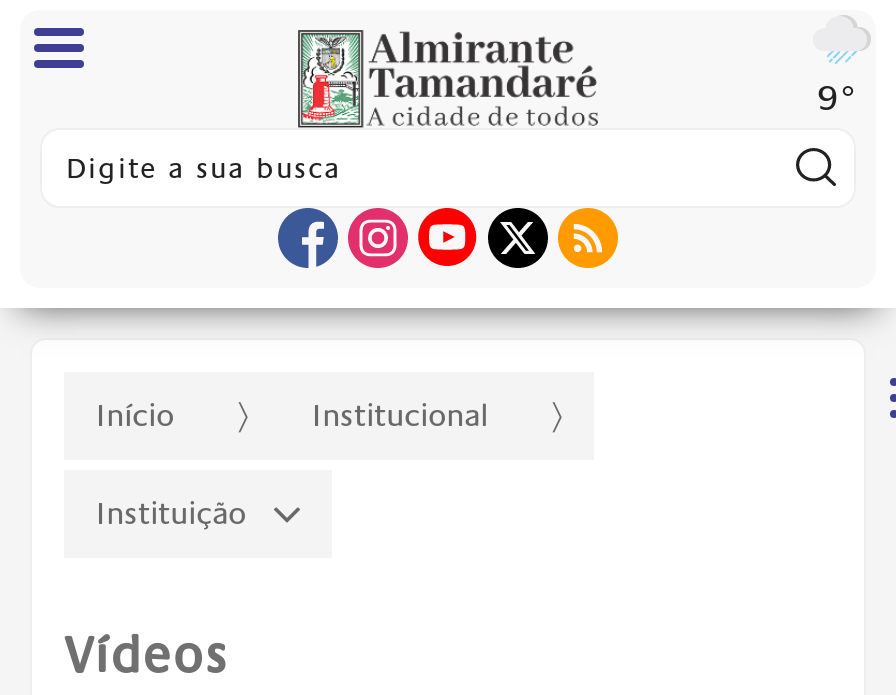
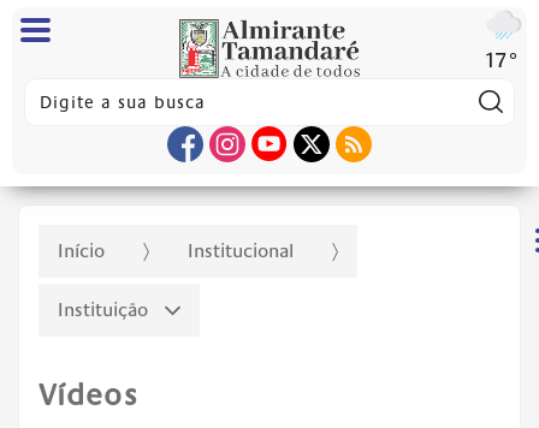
[817,78,857,120] 9° -> [484,48,519,73] 17°

